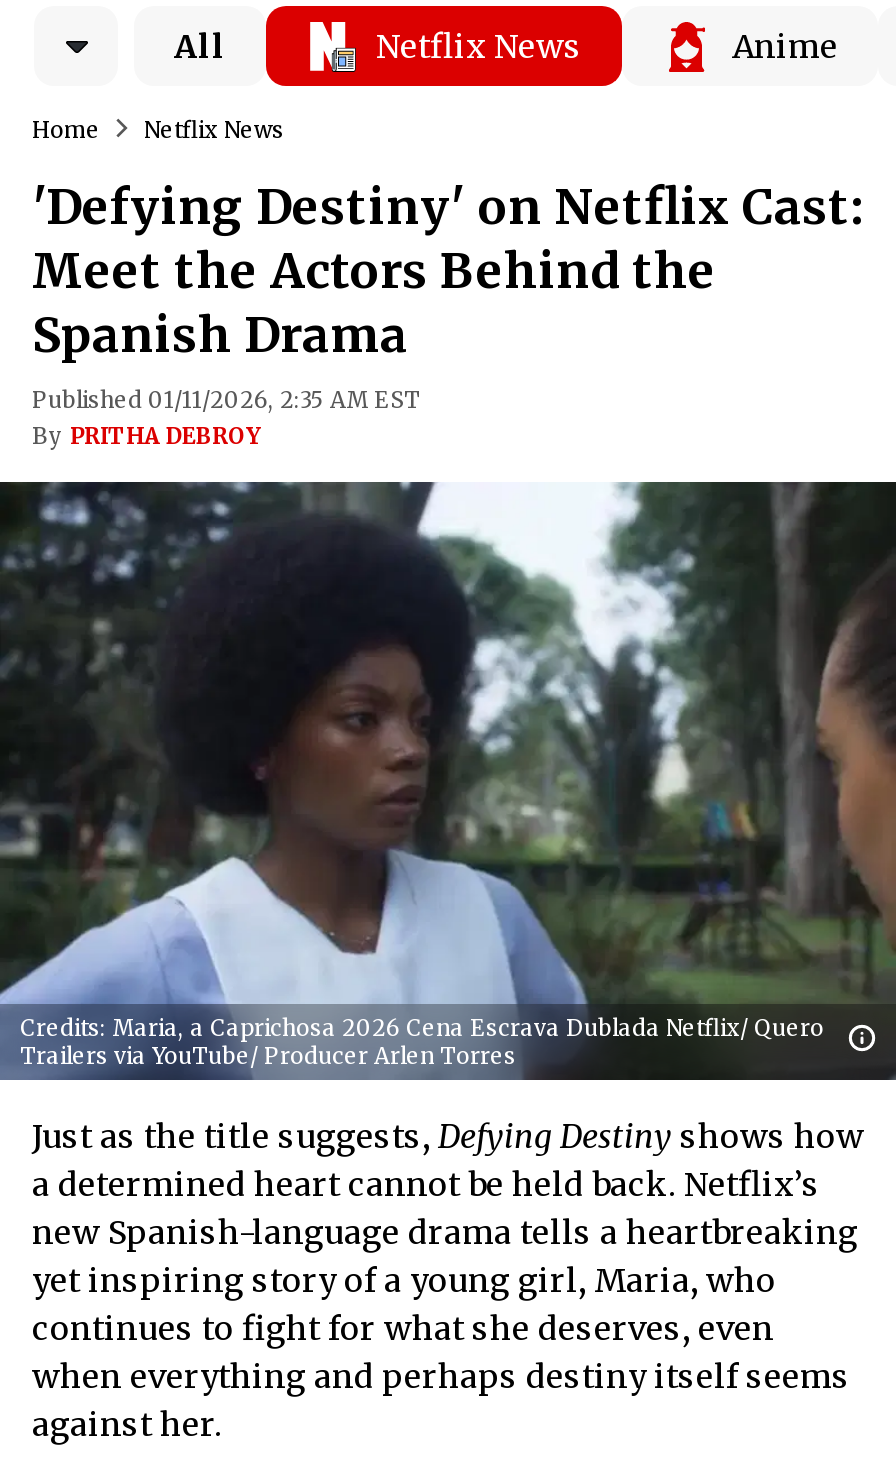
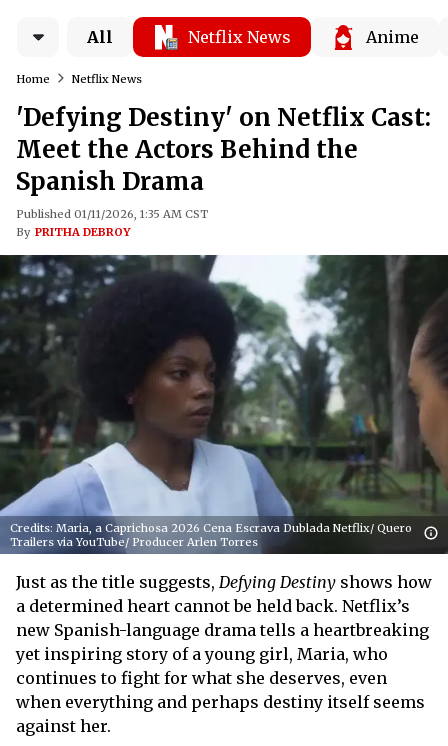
[32,386,420,414] Published 01/11/2026, 2:35 AM EST -> [16,207,208,221] Published 01/11/2026, 1:35 AM CST

